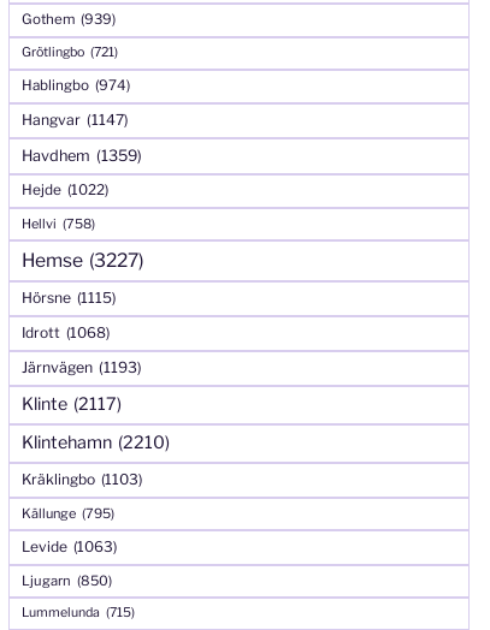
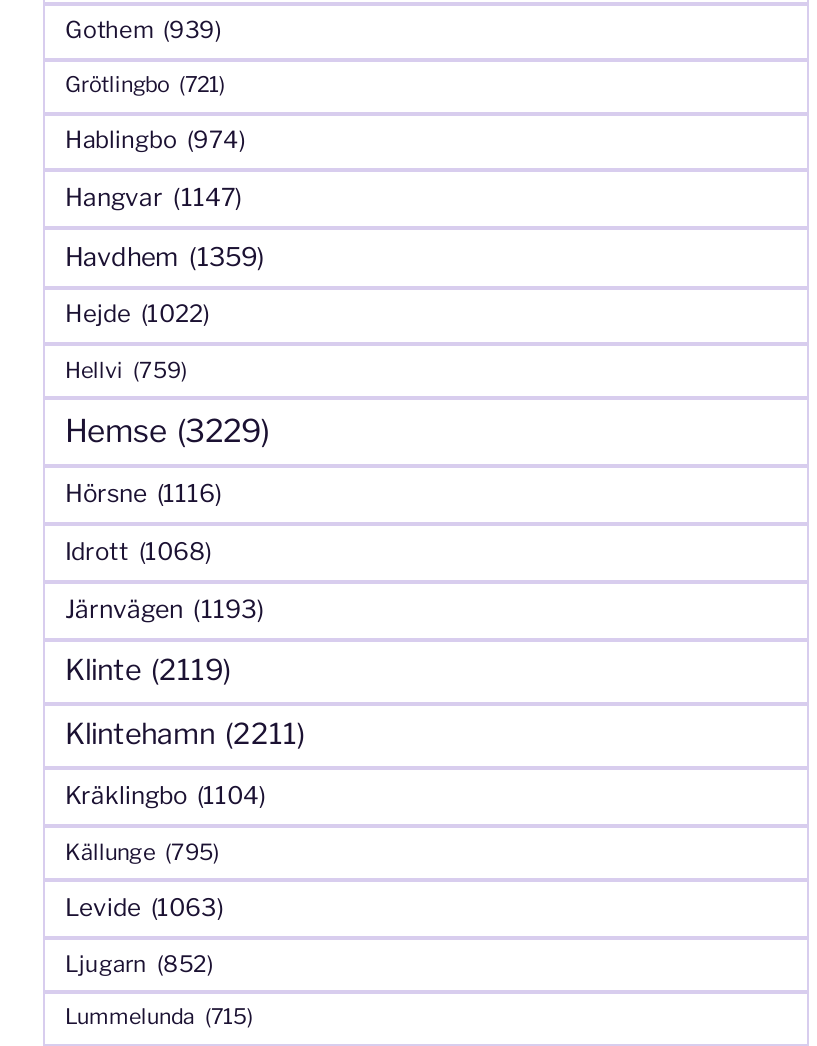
[22,215,95,232] Hellvi (758) -> [65,355,187,383] Hellvi (759)
[22,249,143,271] Hemse (3227) -> [65,411,269,449] Hemse (3229)
[22,288,116,306] Hörsne (1115) -> [65,477,221,507] Hörsne (1116)
[22,393,122,414] Klinte (2117) -> [65,651,231,687] Klinte (2119)
[22,431,170,453] Klintehamn (2210) -> [65,715,305,751] Klintehamn (2211)
[22,470,142,488] Kräklingbo (1103) -> [65,779,265,809] Kräklingbo (1104)
[22,572,112,589] Ljugarn (850) -> [65,949,213,977] Ljugarn (852)

